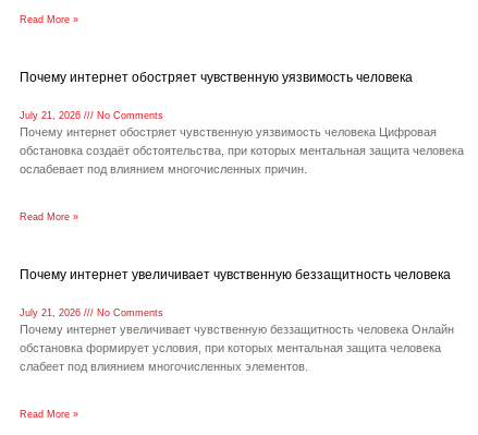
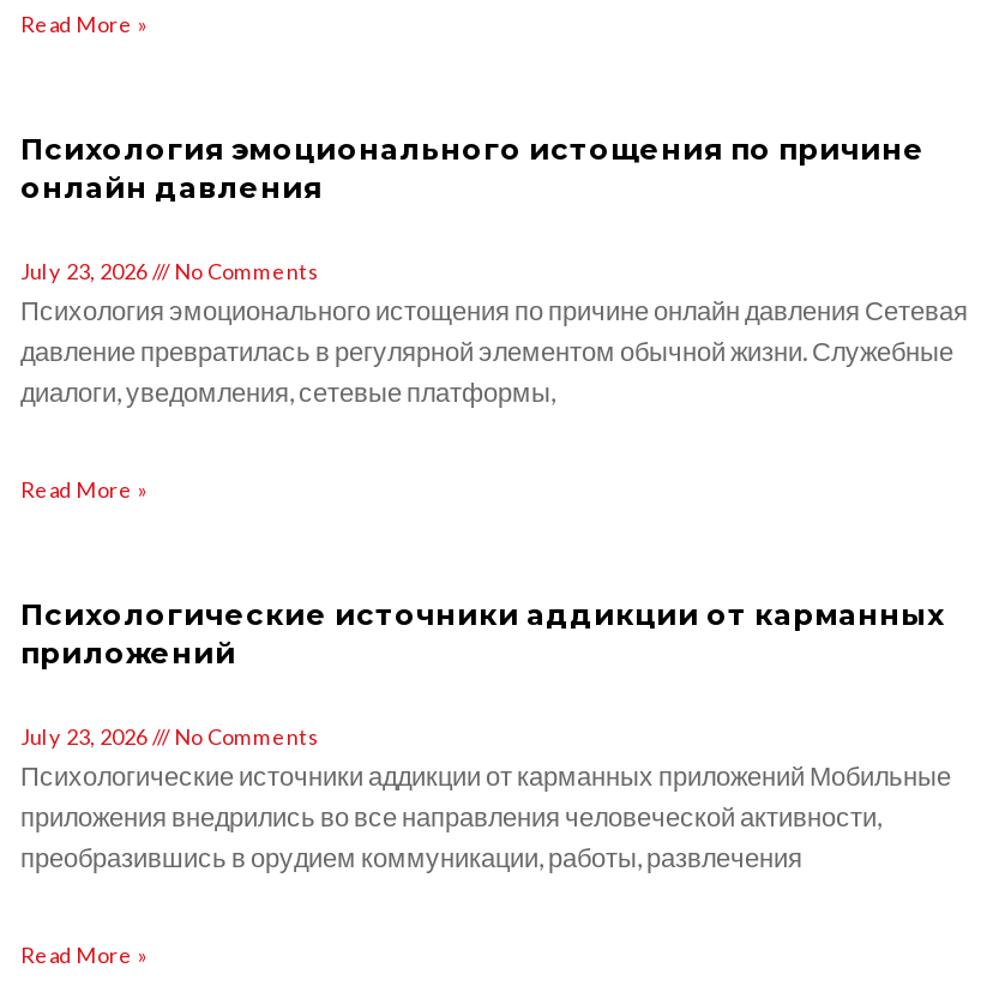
[20,70,413,85] Почему интернет обостряет чувственную уязвимость человека -> [20,131,925,206] Психология эмоционального истощения по причине | онлайн давления
[20,110,163,121] July 21, 2026 No Comments -> [20,258,320,285] July 23, 2026 No Comments
[20,126,464,176] Почему интернет обостряет чувственную уязвимость человека Цифровая | обстановка создаёт обстоятельства, при которых ментальная защита человека | ослабевает под влиянием многочисленных причин. -> [20,294,968,407] Психология эмоционального истощения по причине онлайн давления Сетевая | давление превратилась в регулярной элементом обычной жизни. Служебные | диалоги, уведомления, сетевые платформы,
[20,267,451,283] Почему интернет увеличивает чувственную беззащитность человека -> [20,597,944,671] Психологические источники аддикции от карманных | приложений
[20,308,163,319] July 21, 2026 No Comments -> [20,724,320,750] July 23, 2026 No Comments
[20,323,454,373] Почему интернет увеличивает чувственную беззащитность человека Онлайн | обстановка формирует условия, при которых ментальная защита человека | слабеет под влиянием многочисленных элементов. -> [20,760,951,873] Психологические источники аддикции от карманных приложений Мобильные | приложения внедрились во все направления человеческой активности, | преобразившись в орудием коммуникации, работы, развлечения

